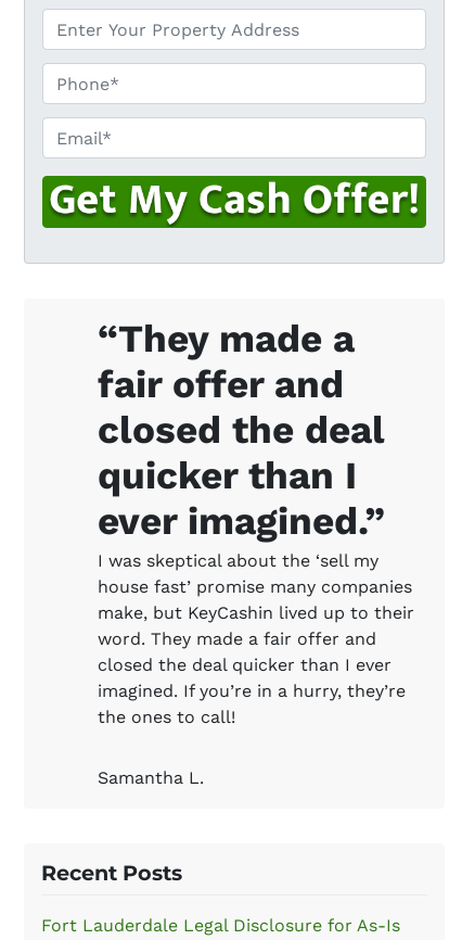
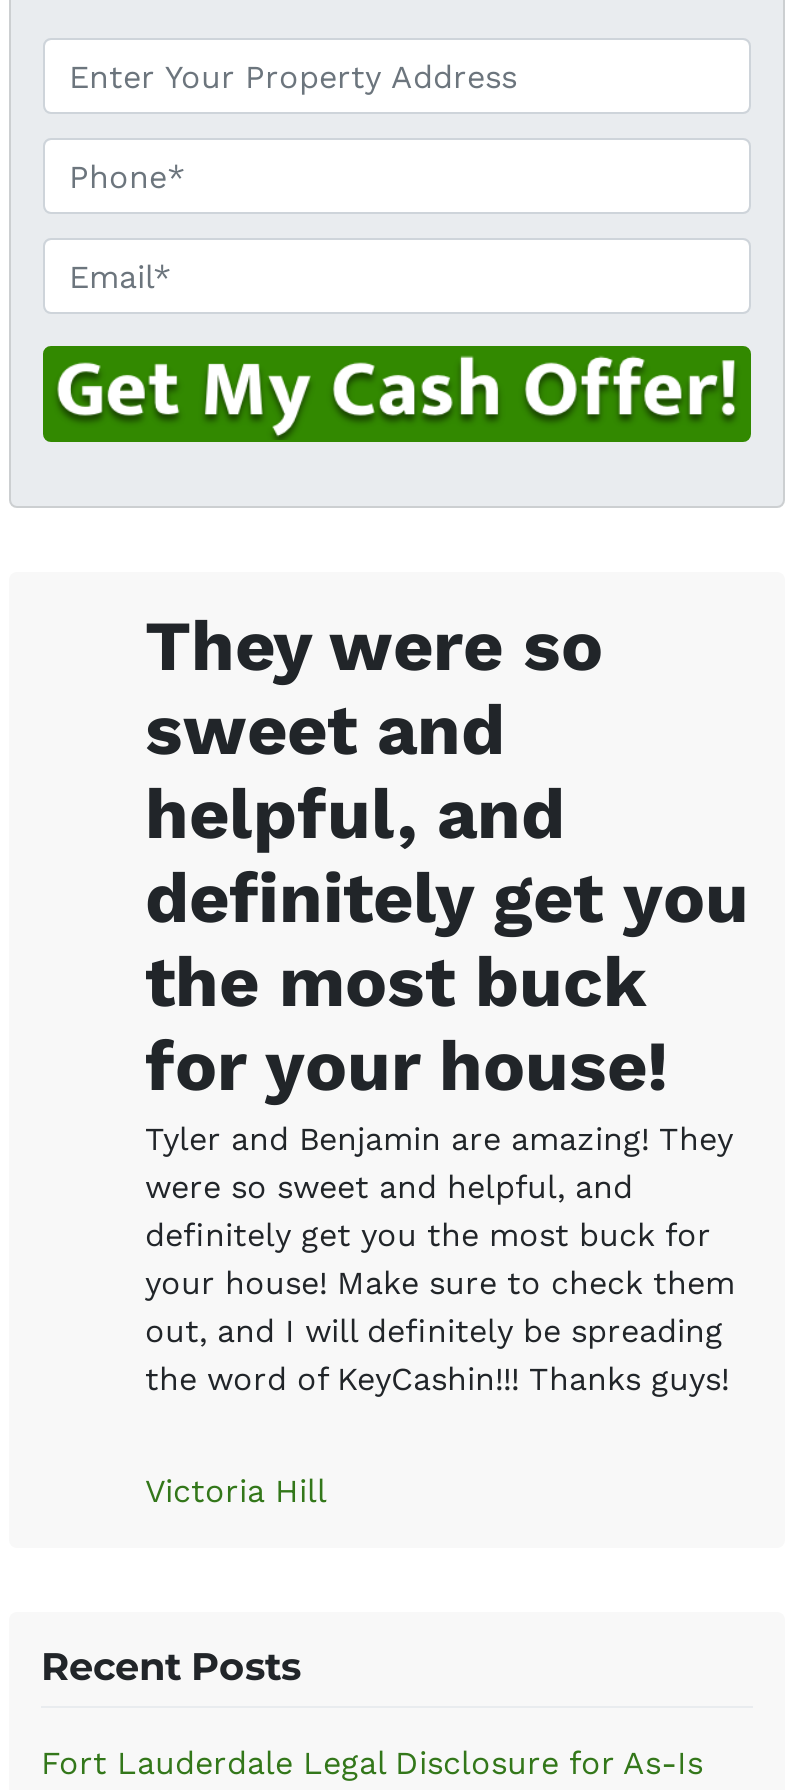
[98,316,414,728] “They made a | fair offer and | closed the deal | quicker than I | ever imagined.” | I was skeptical about the ‘sell my | house fast’ promise many companies | make, but KeyCashin lived up to their | word. They made a fair offer and | closed the deal quicker than I ever | imagined. If you’re in a hurry, they’re | the ones to call! -> [145,605,749,1399] They were so | sweet and | helpful, and | definitely get you | the most buck | for your house! | Tyler and Benjamin are amazing! They | were so sweet and helpful, and | definitely get you the most buck for | your house! Make sure to check them | out, and I will definitely be spreading | the word of KeyCashin!!! Thanks guys!
[98,768,204,788] Samantha L. -> [145,1473,327,1511] Victoria Hill

